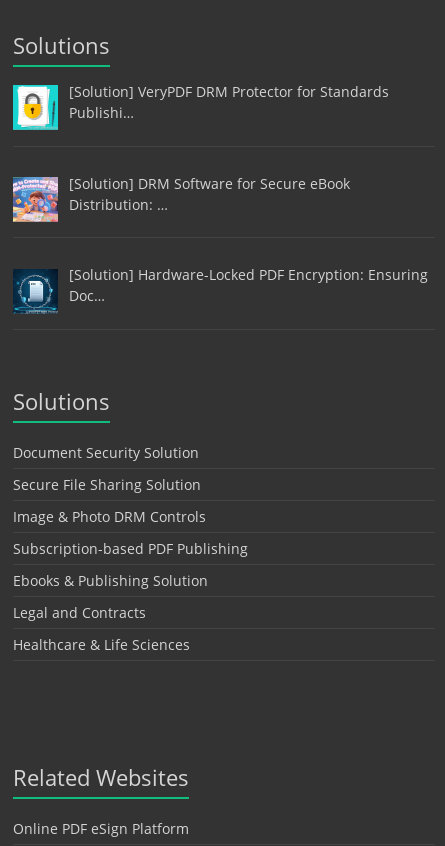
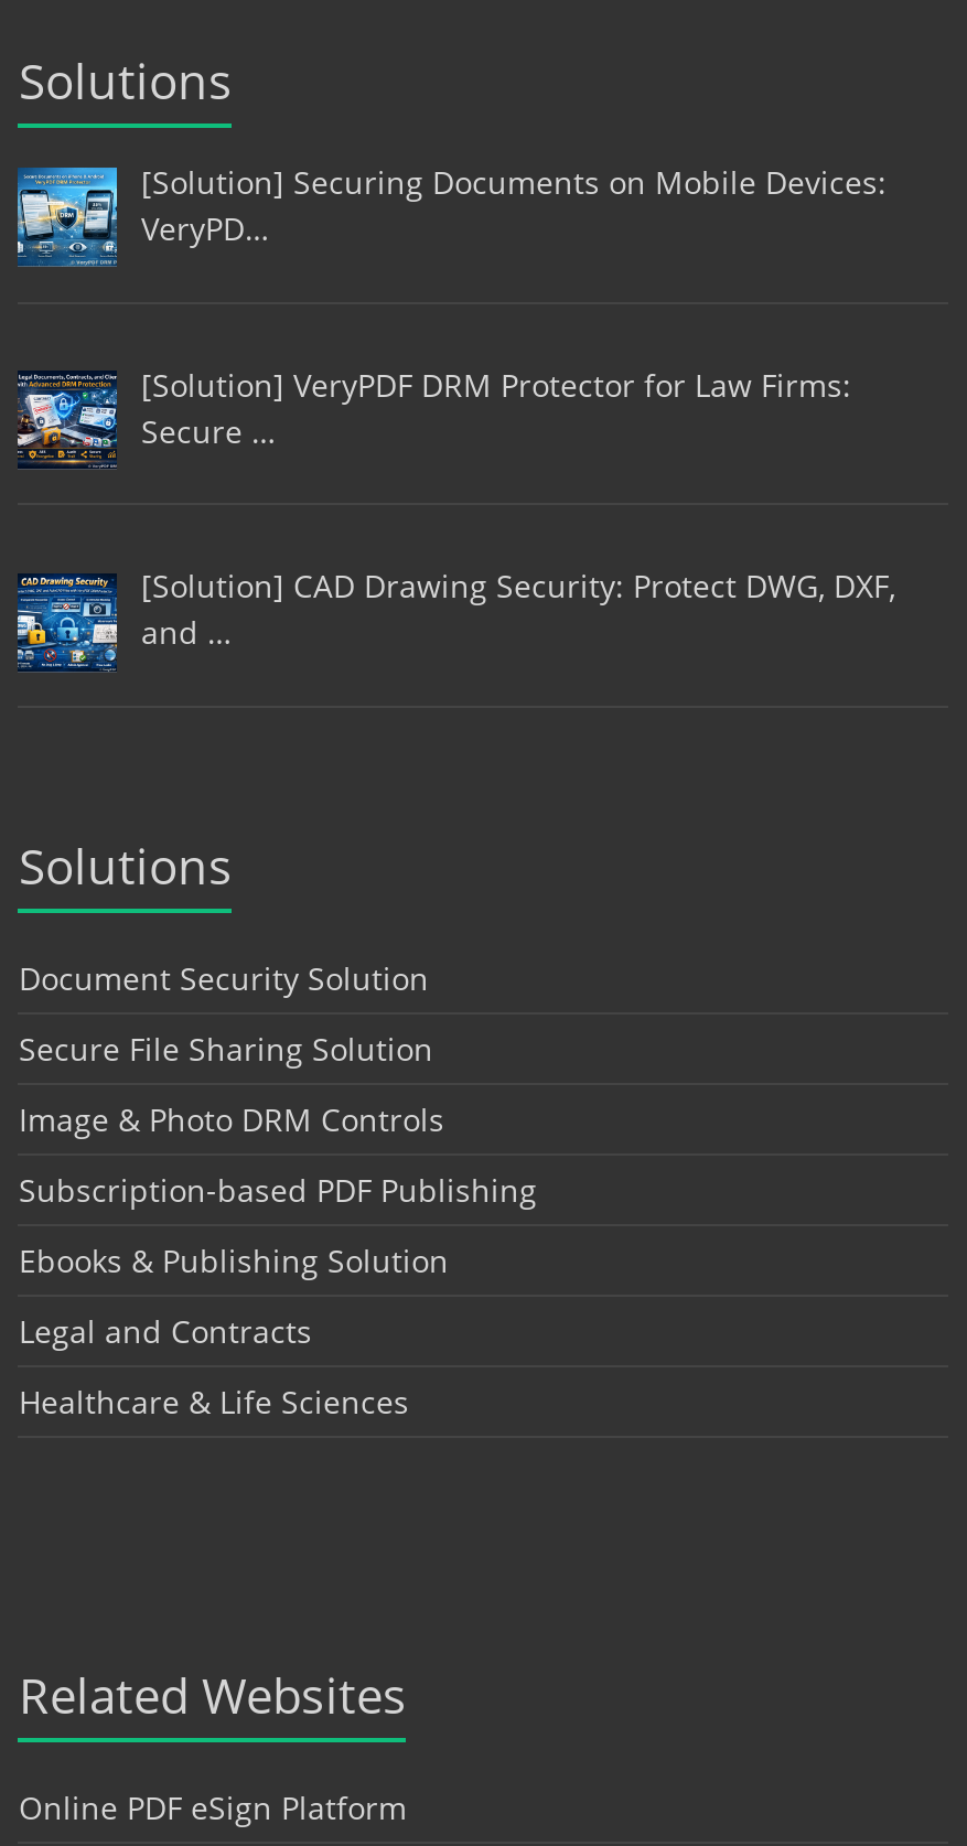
[12,82,389,131] [image] | [Solution] VeryPDF DRM Protector for Standards | Publishi… -> [15,161,886,269] [image] | [Solution] Securing Documents on Mobile Devices: | VeryPD…
[12,174,350,223] [image] | [Solution] DRM Software for Secure eBook | Distribution: … -> [15,363,851,472] [image] | [Solution] VeryPDF DRM Protector for Law Firms: | Secure …
[12,265,428,314] [image] | [Solution] Hardware-Locked PDF Encryption: Ensuring | Doc… -> [15,565,895,673] [image] | [Solution] CAD Drawing Security: Protect DWG, DXF, | and …

